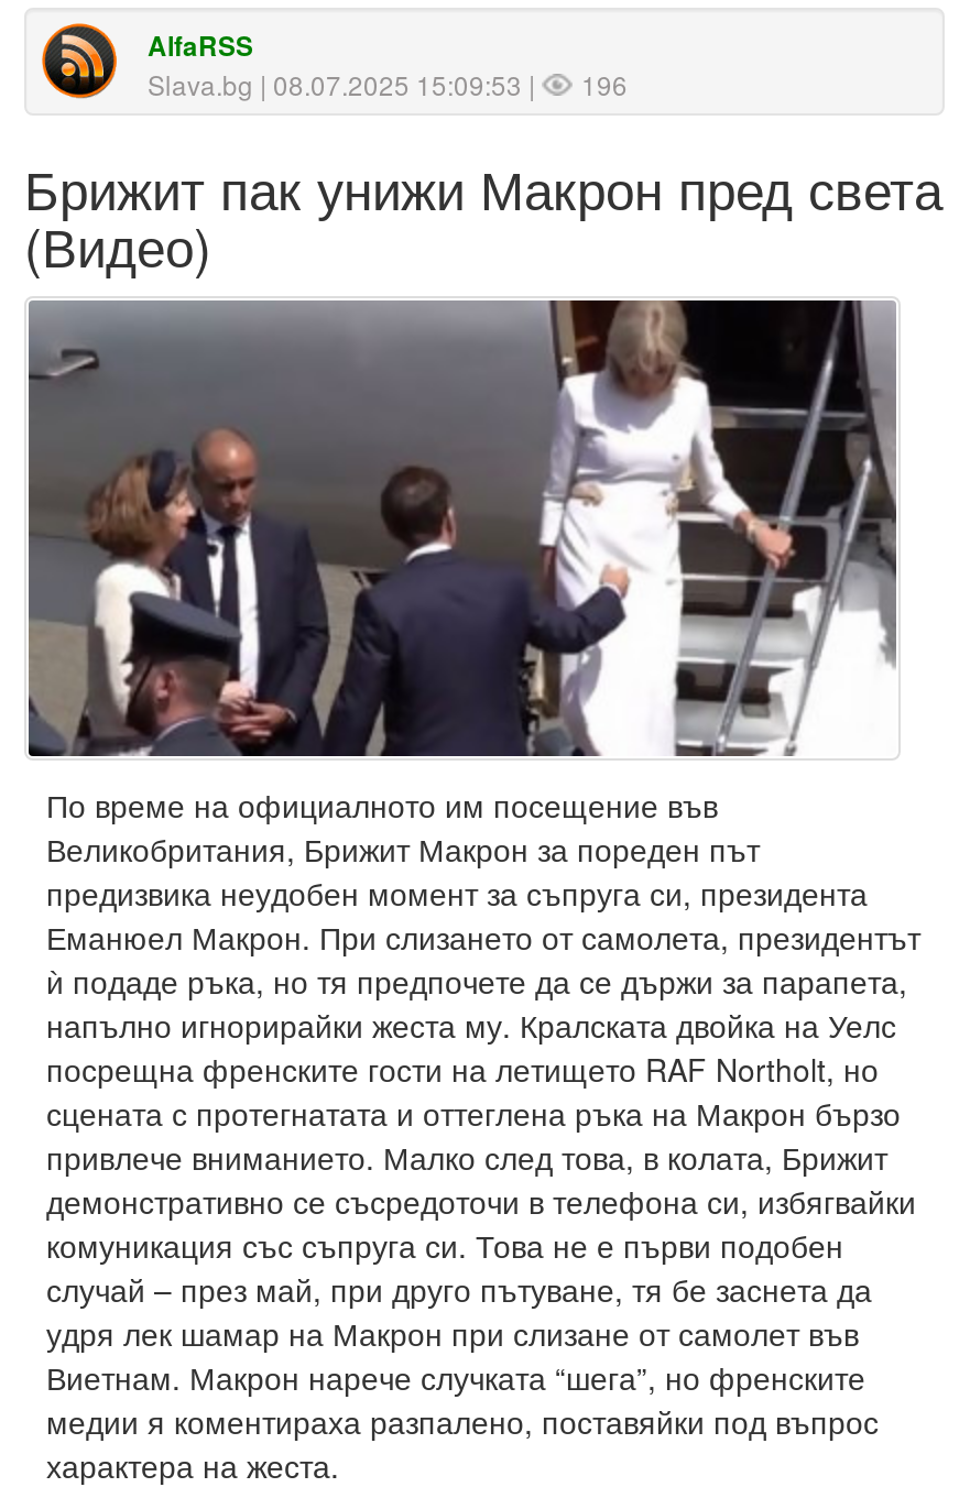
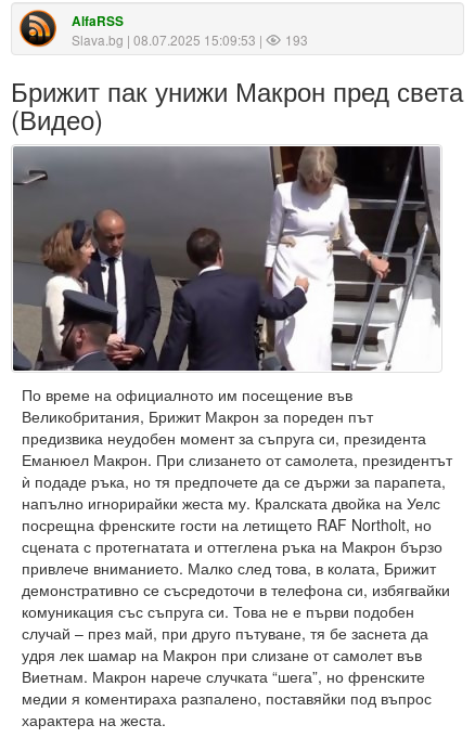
[581,65,628,102] 196 -> [285,30,308,49] 193

